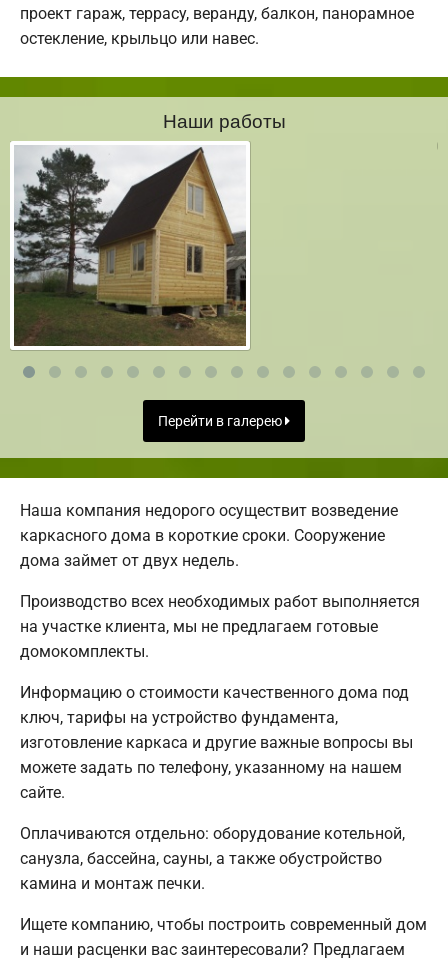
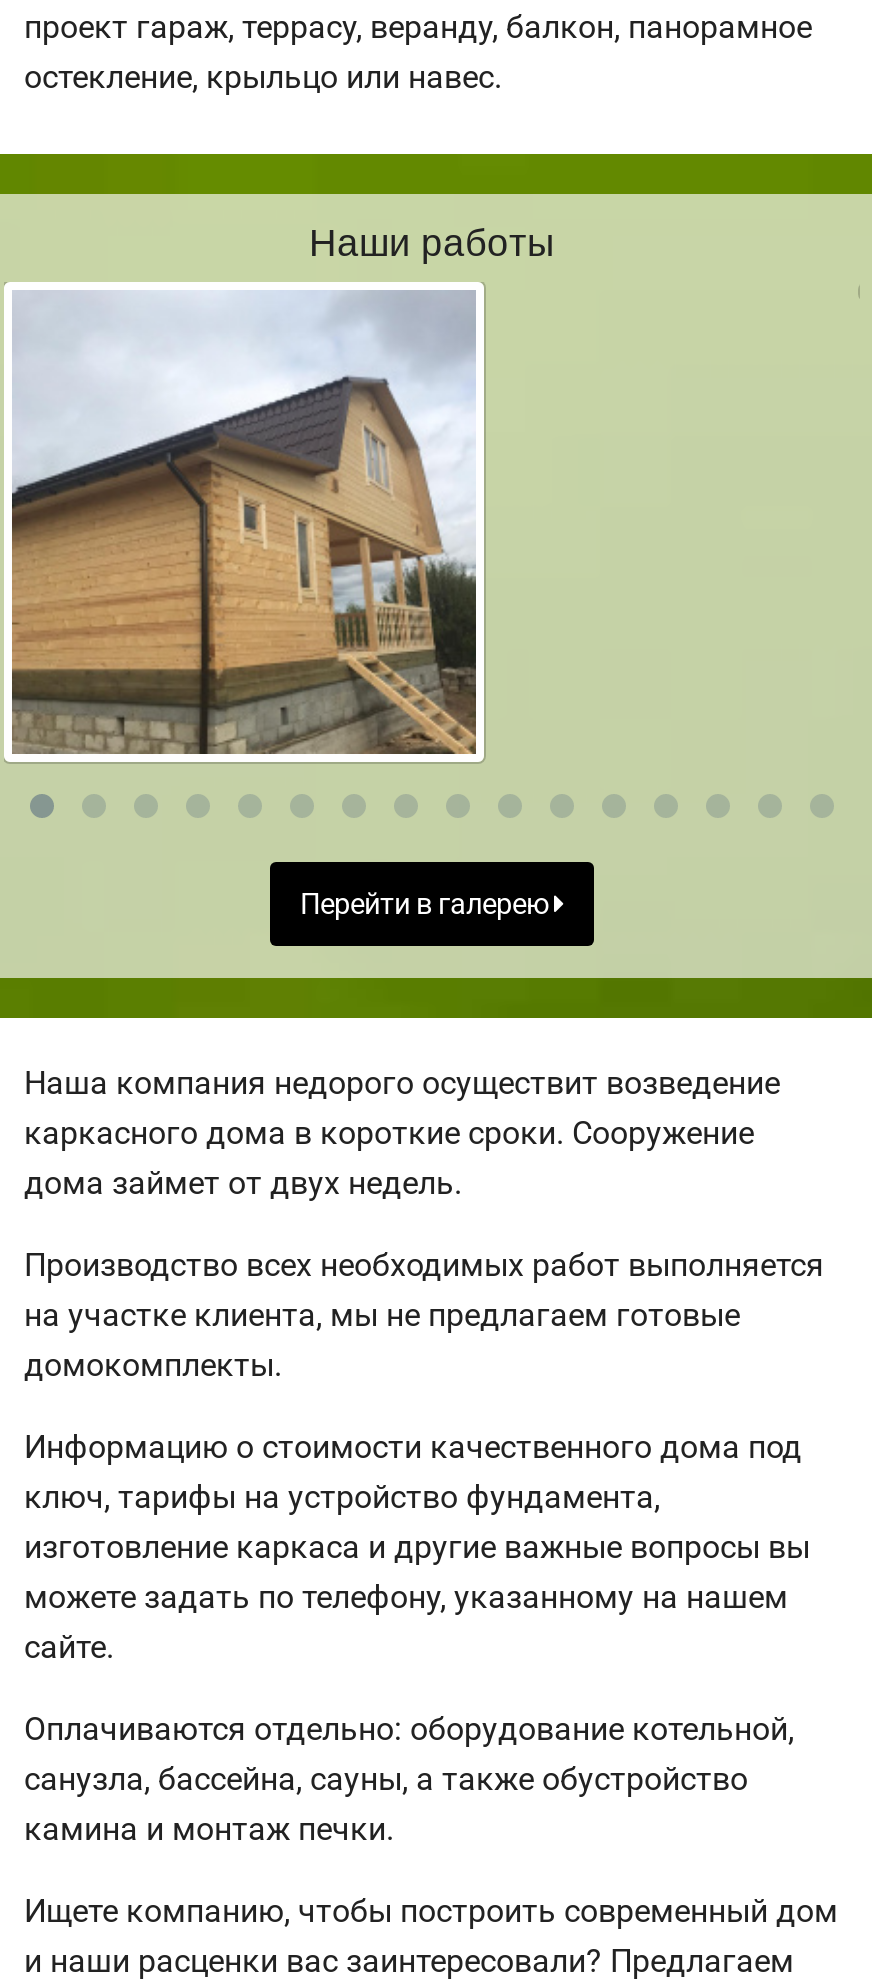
[13,146,247,346] [image] -> [10,290,476,754] [image]

